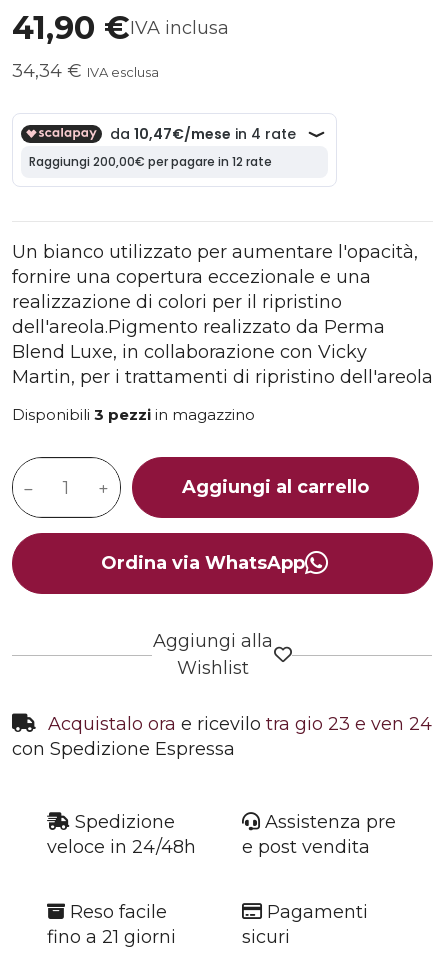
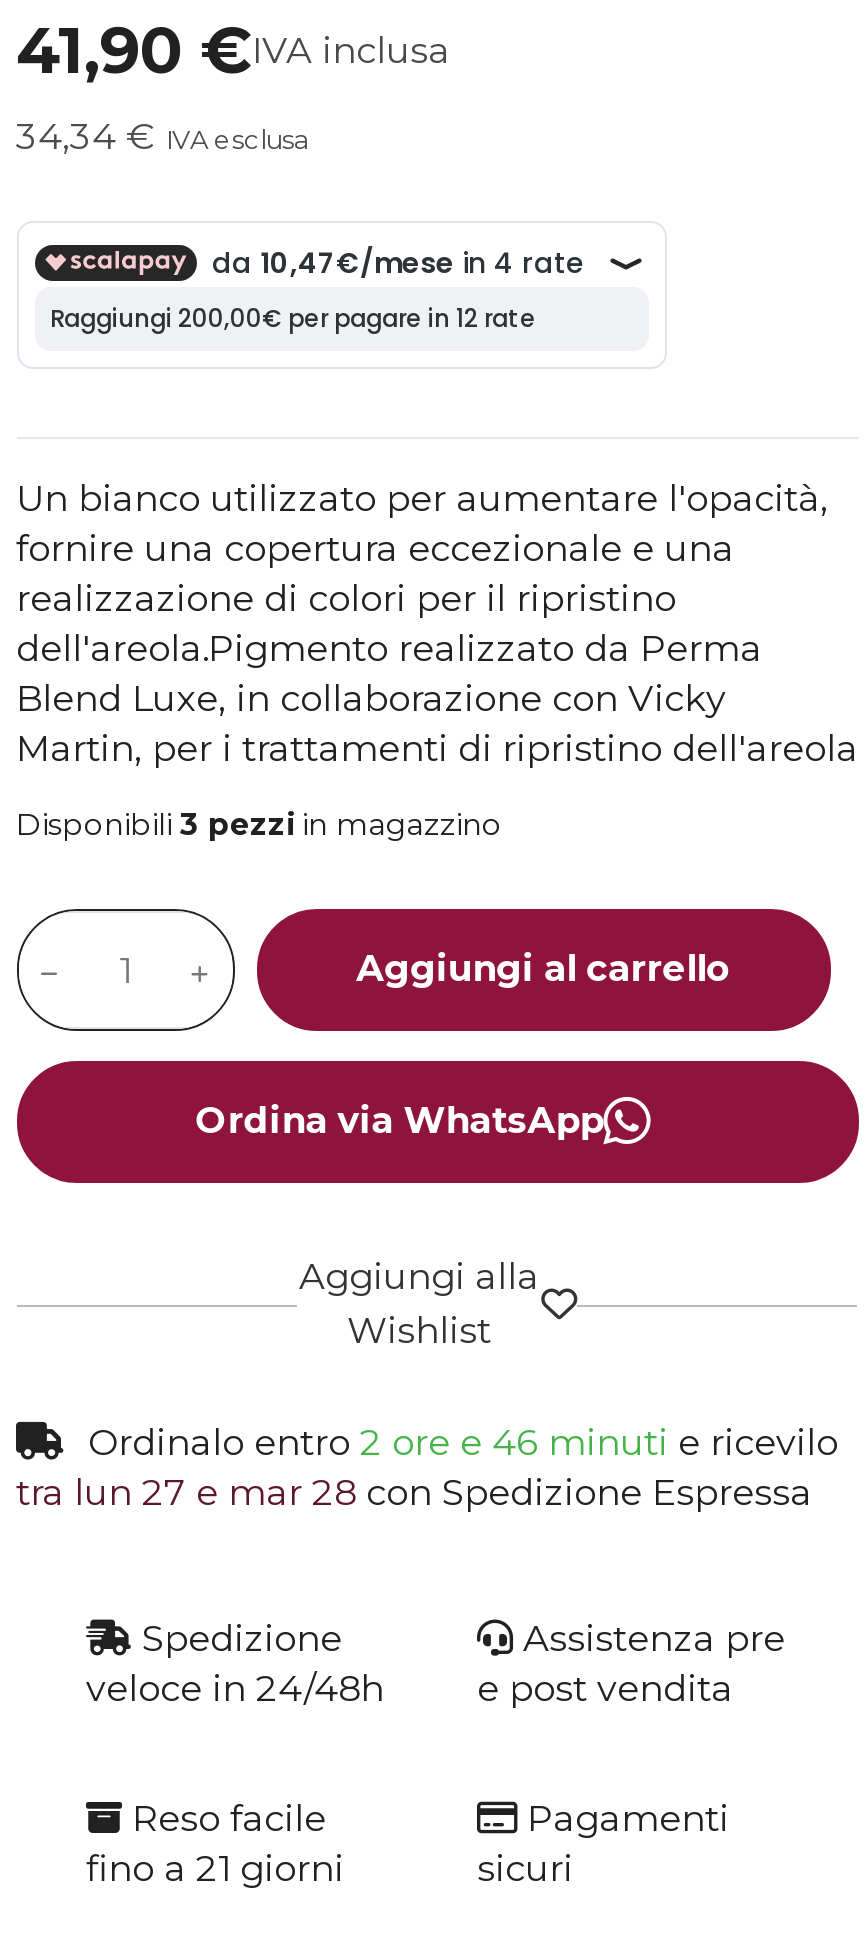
[11,713,431,760] Acquistalo ora e ricevilo tra gio 23 e ven 24 | con Spedizione Espressa -> [16,1421,838,1515] Ordinalo entro 2 ore e 46 minuti e ricevilo | tra lun 27 e mar 28 con Spedizione Espressa

